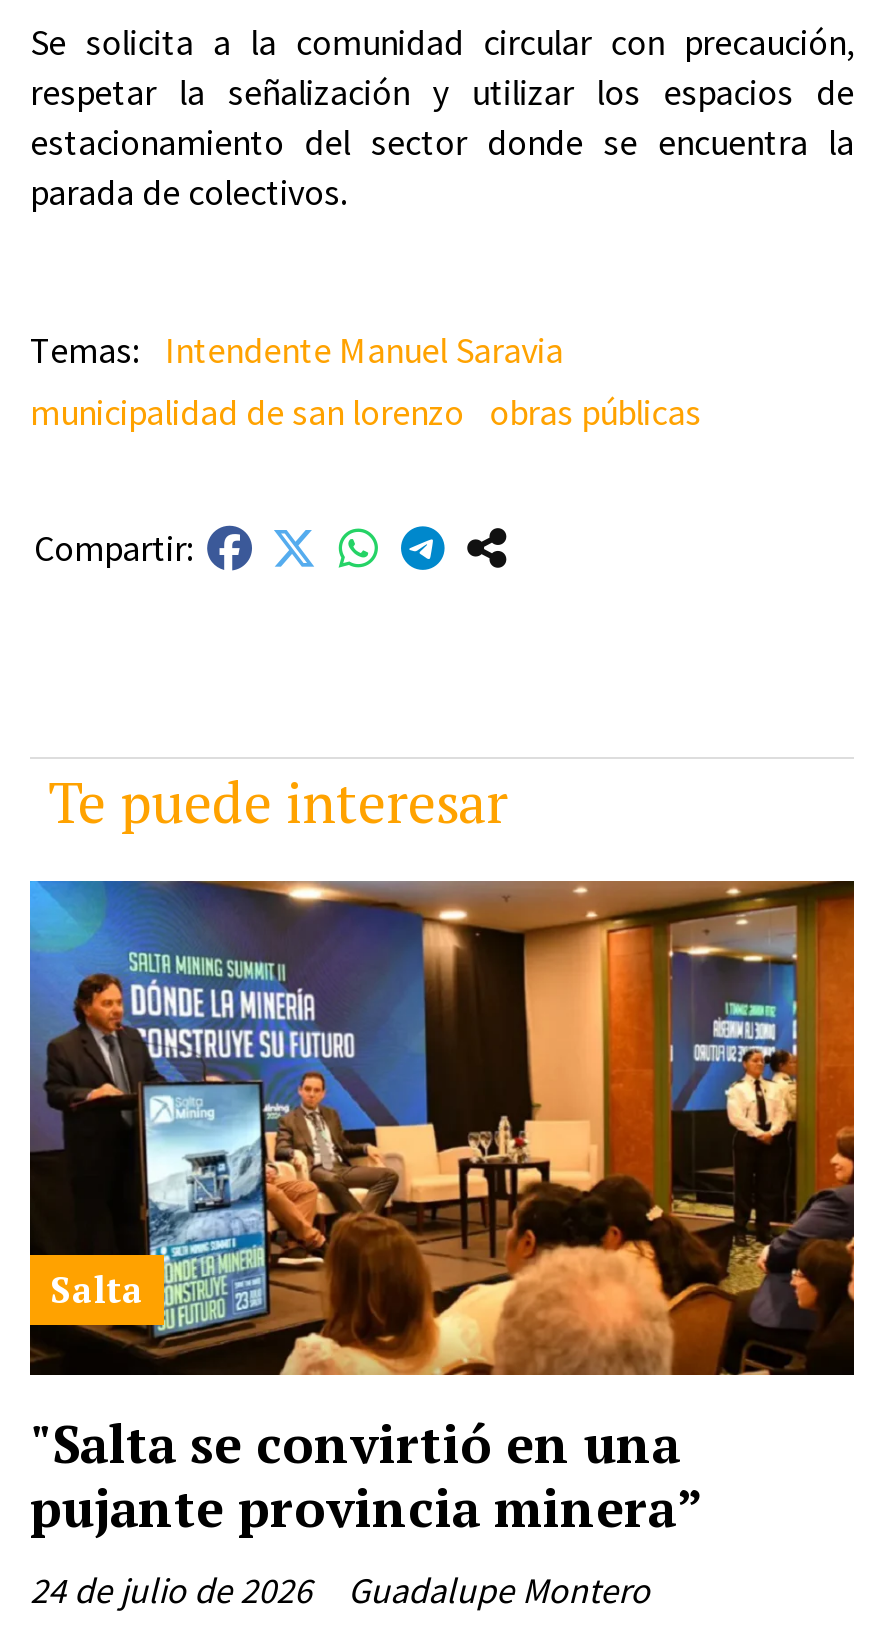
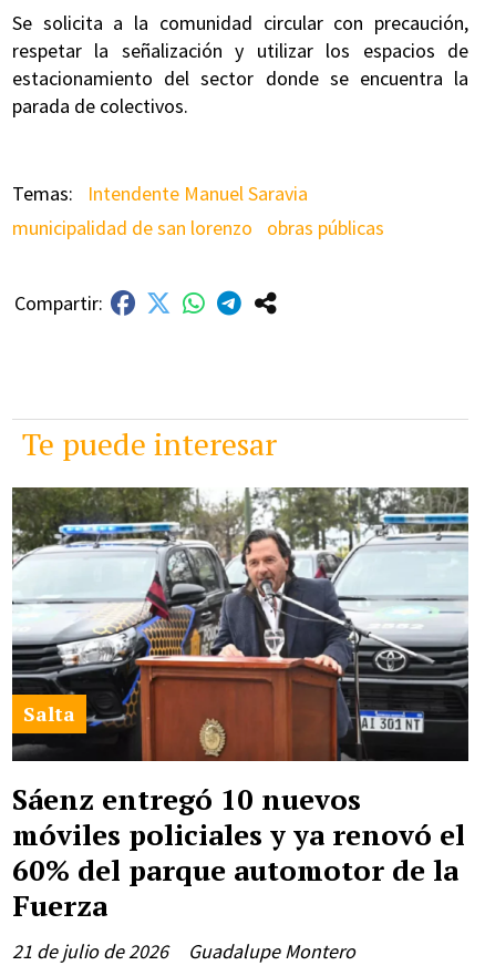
[28,879,856,1541] [image] | "Salta se convirtió en una | pujante provincia minera” -> [11,486,469,924] [image] | Sáenz entregó 10 nuevos | móviles policiales y ya renovó el | 60% del parque automotor de la | Fuerza
[30,1567,650,1613] 24 de julio de 2026 Guadalupe Montero -> [12,938,355,964] 21 de julio de 2026 Guadalupe Montero

